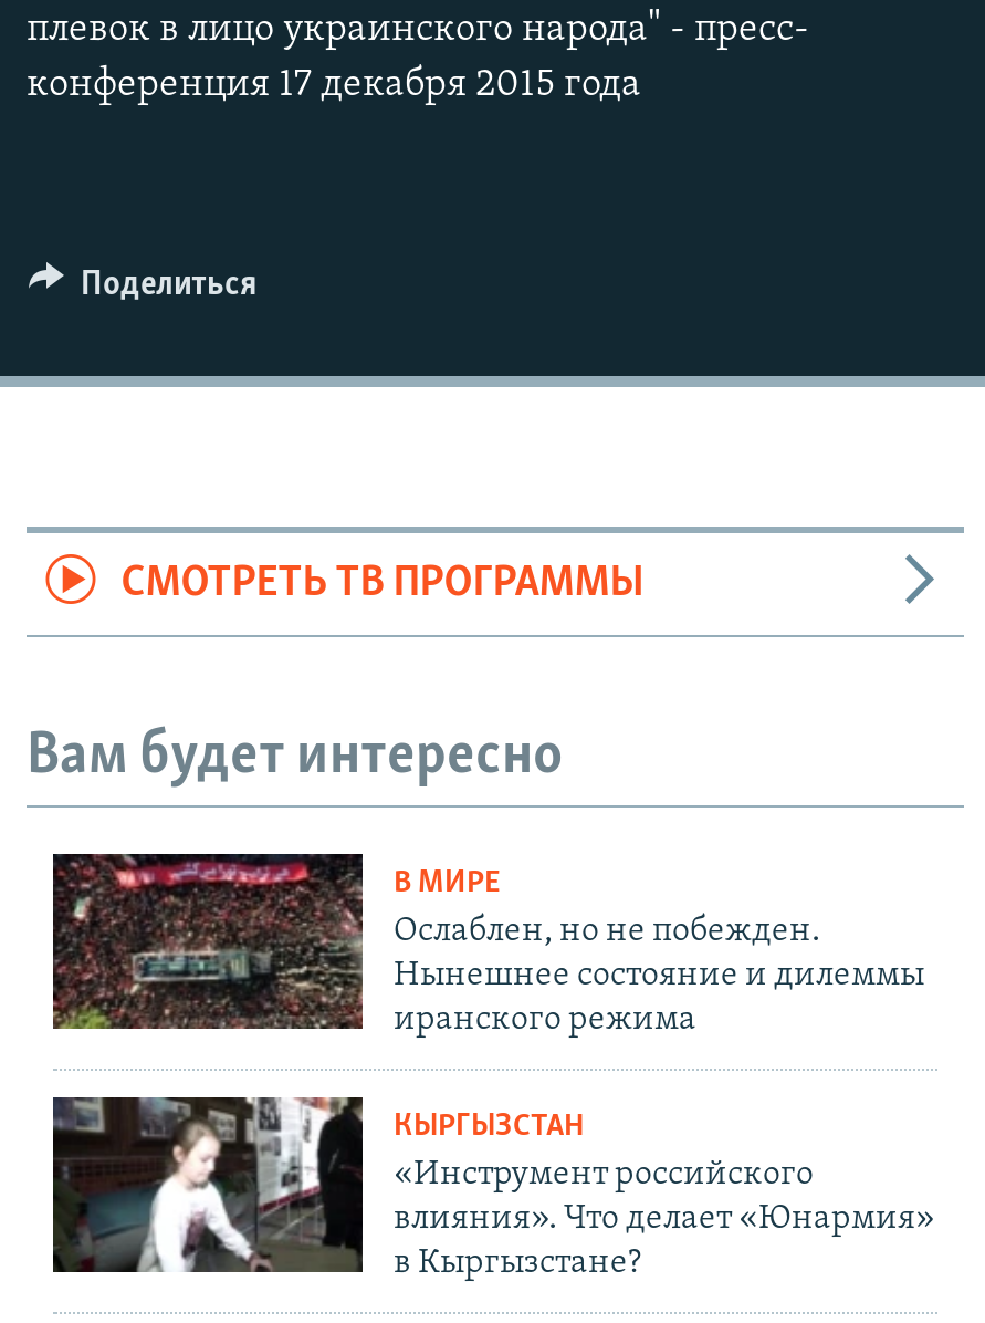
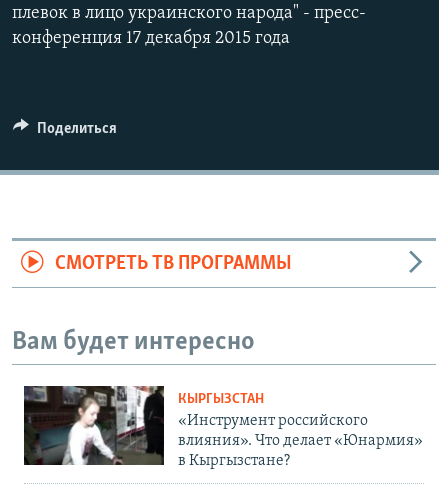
[51,852,924,1037] [image] | В МИРЕ | Ослаблен, но не побежден. | Нынешнее состояние и дилеммы | иранского режима -> none

